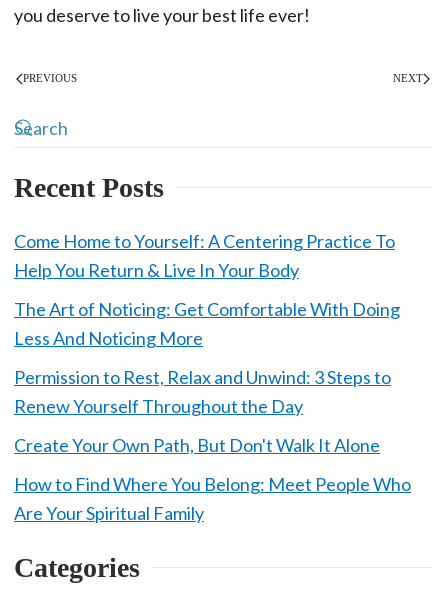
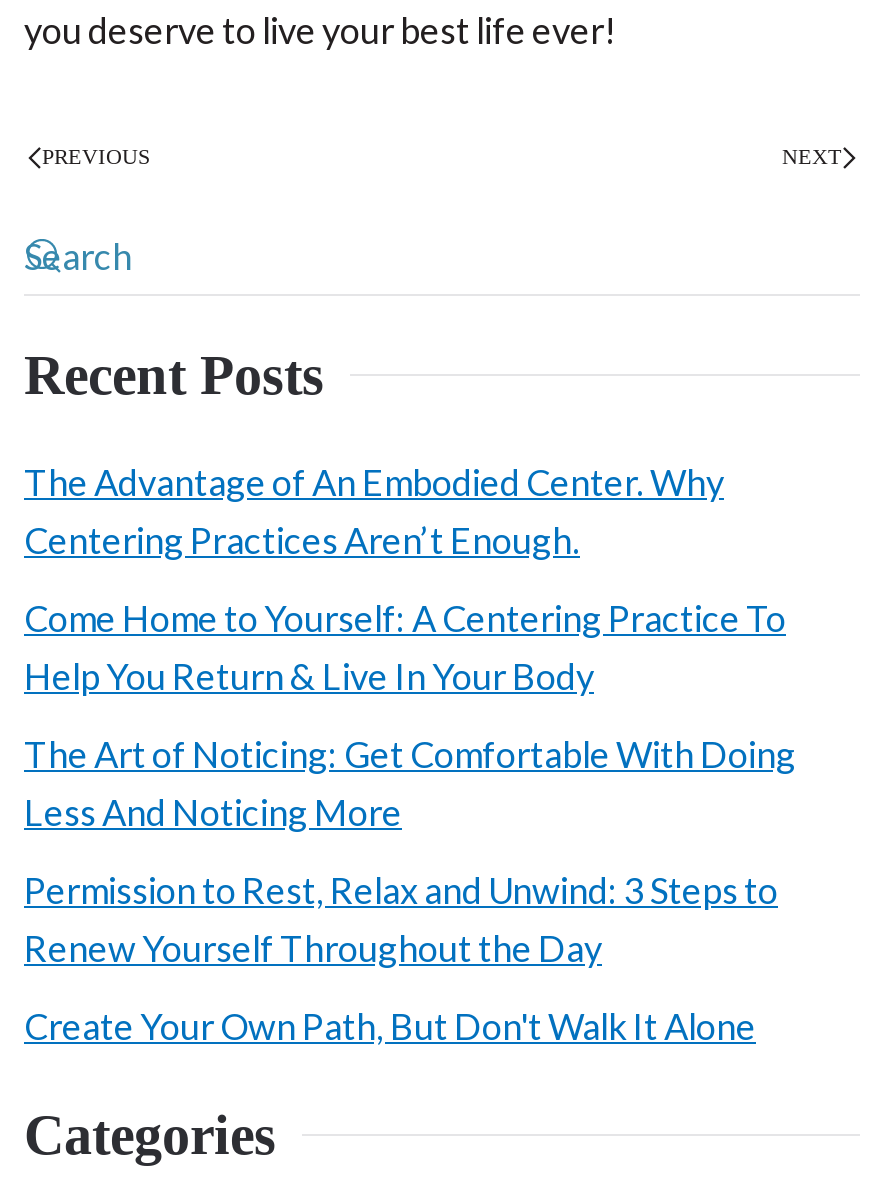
none -> [24,460,724,562] The Advantage of An Embodied Center. Why | Centering Practices Aren’t Enough.
moved [14,230,400,456] -> [24,596,796,1048]: Come Home to Yourself: A Centering Practice To | Help You Return & Live In Your Body | The Art of Noticing: Get Comfortable With Doing | Less And Noticing More | Permission to Rest, Relax and Unwind: 3 Steps to | Renew Yourself Throughout the Day | Create Your Own Path, But Don't Walk It Alone
[14,473,411,524] How to Find Where You Belong: Meet People Who | Are Your Spiritual Family -> none

